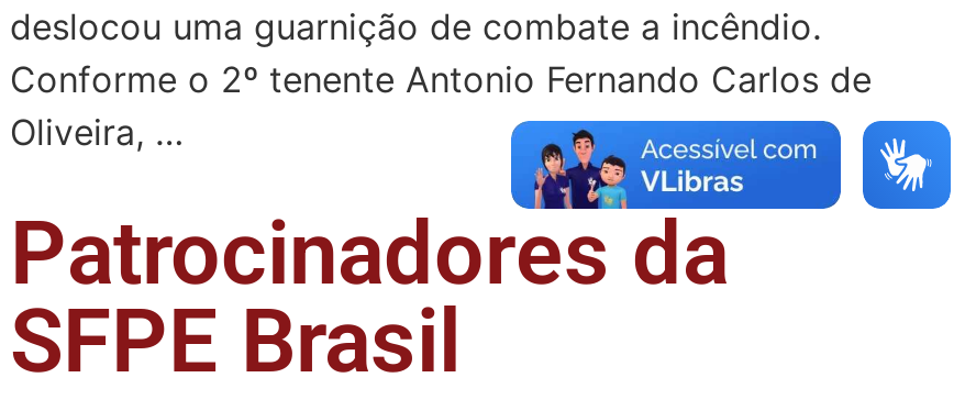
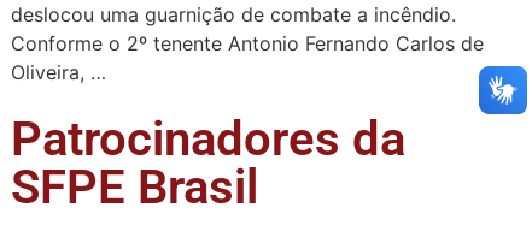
[509,119,843,211] [image] -> none

